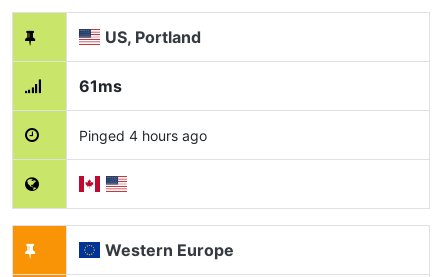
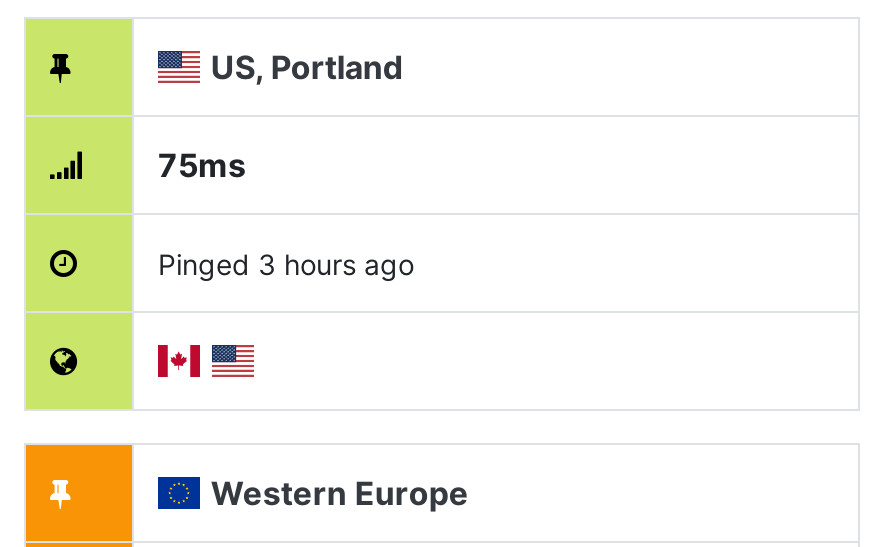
[79,76,122,96] 61ms -> [158,144,246,184] 75ms
[79,127,207,144] Pinged 4 hours ago -> [158,246,414,280] Pinged 3 hours ago

